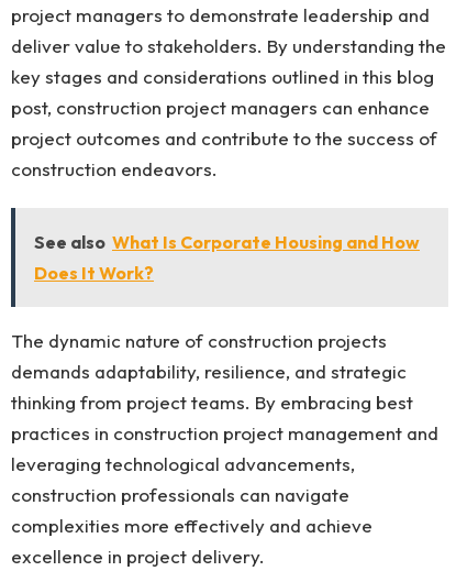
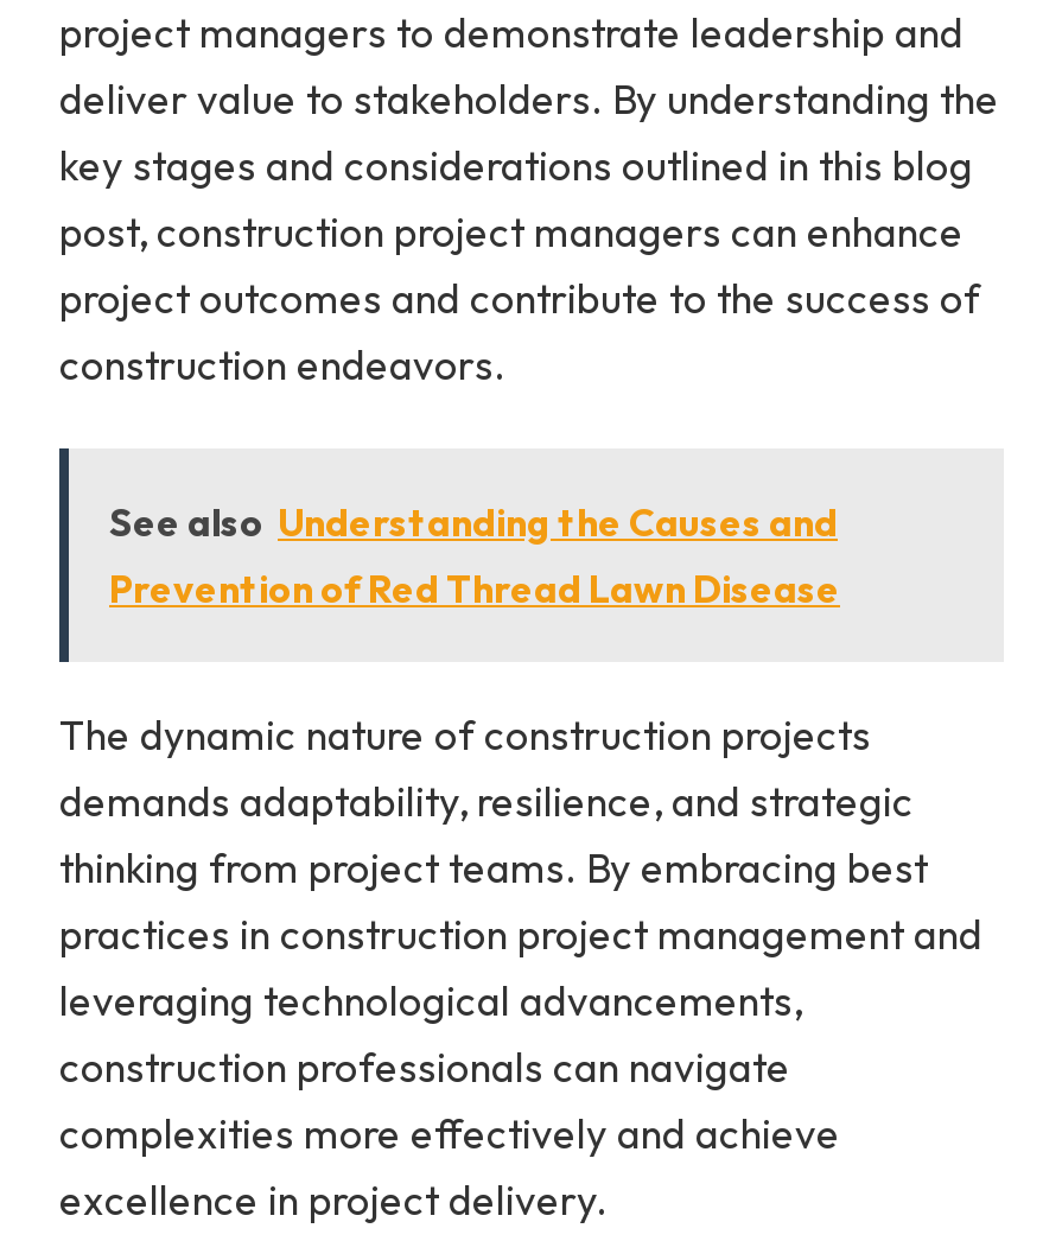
[34,231,420,284] See also What Is Corporate Housing and How | Does It Work? -> [109,498,840,611] See also Understanding the Causes and | Prevention of Red Thread Lawn Disease

